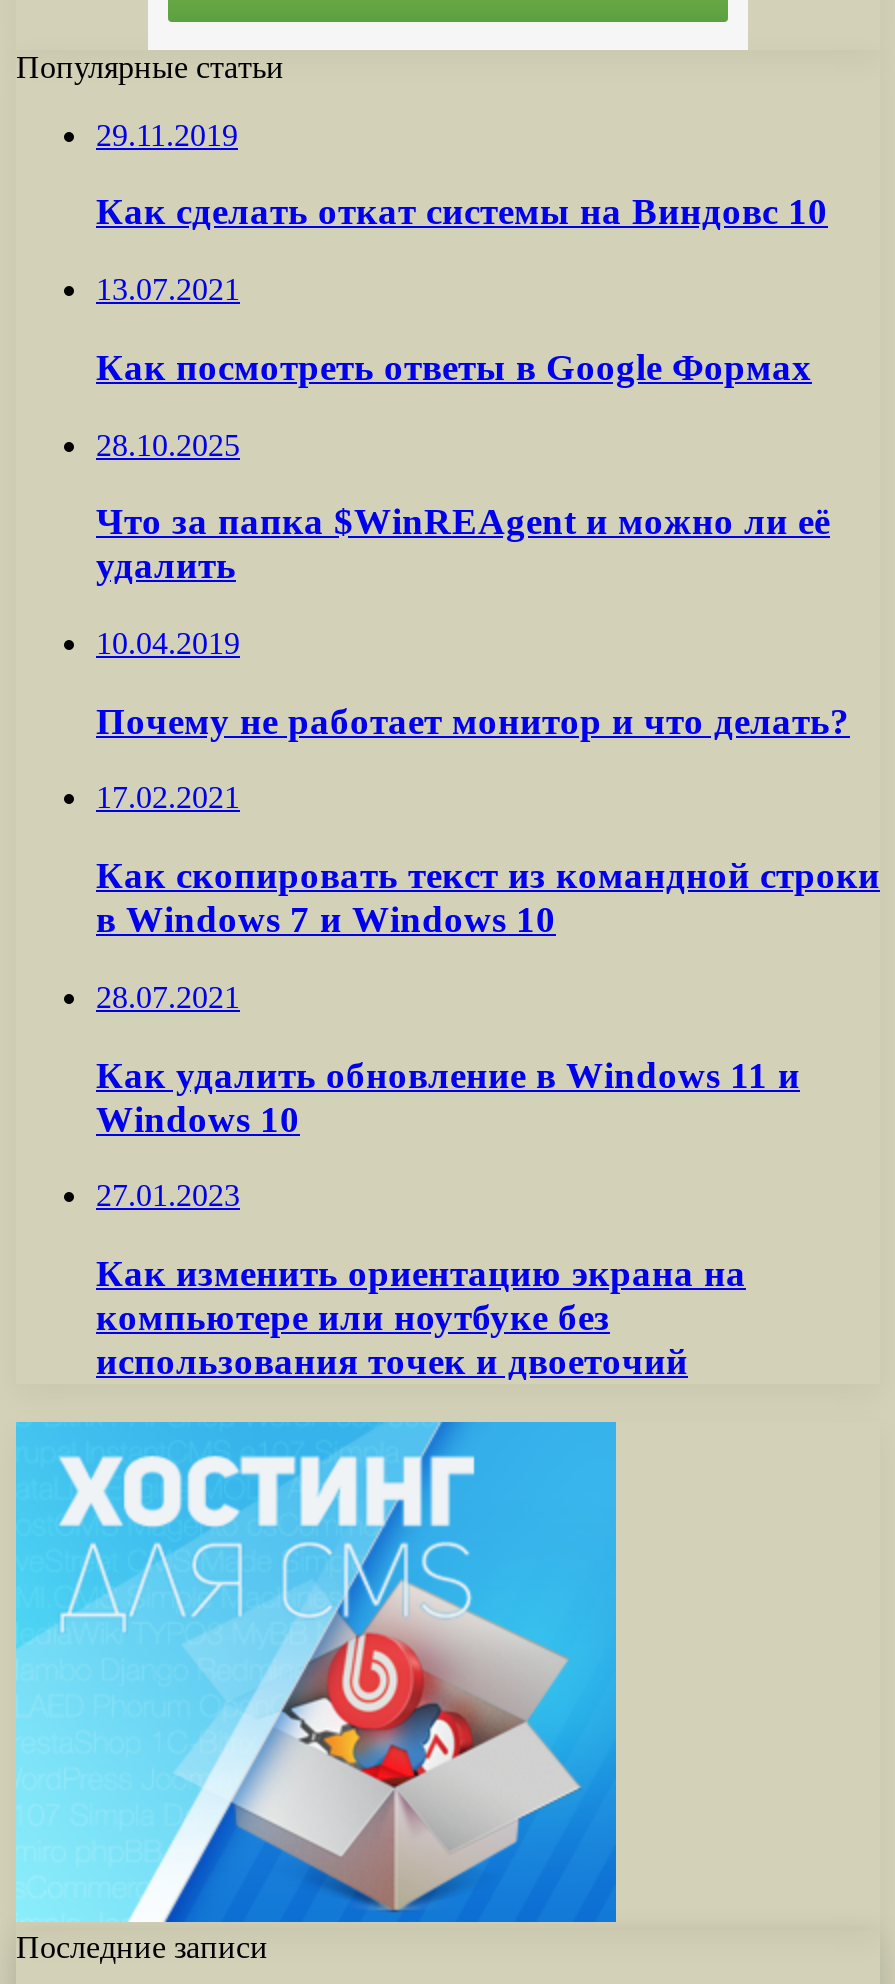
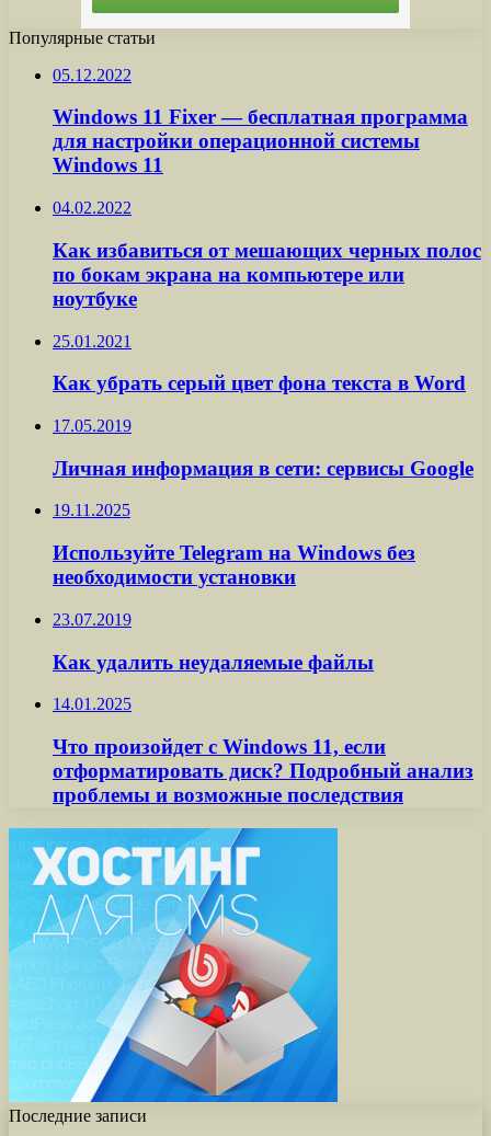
[96,117,238,151] 29.11.2019 -> [53,65,132,84] 05.12.2022
[96,191,828,233] Как сделать откат системы на Виндовс 10 -> [53,106,468,177] Windows 11 Fixer — бесплатная программа | для настройки операционной системы | Windows 11
[96,272,240,306] 13.07.2021 -> [53,198,132,217] 04.02.2022
[96,346,812,388] Как посмотреть ответы в Google Формах -> [53,239,481,310] Как избавиться от мешающих черных полос | по бокам экрана на компьютере или | ноутбуке
[96,427,240,461] 28.10.2025 -> [53,331,132,350] 25.01.2021
[96,501,830,587] Что за папка $WinREAgent и можно ли её | удалить -> [53,372,466,395] Как убрать серый цвет фона текста в Word
[96,626,240,660] 10.04.2019 -> [53,416,132,435] 17.05.2019
[96,699,850,741] Почему не работает монитор и что делать? -> [53,456,473,479] Личная информация в сети: сервисы Google
[96,781,240,815] 17.02.2021 -> [53,501,130,520] 19.11.2025
[96,854,880,940] Как скопировать текст из командной строки | в Windows 7 и Windows 10 -> [53,541,415,588] Используйте Telegram на Windows без | необходимости установки
[96,980,240,1014] 28.07.2021 -> [53,610,132,629] 23.07.2019
[96,1053,800,1139] Как удалить обновление в Windows 11 и | Windows 10 -> [53,650,374,673] Как удалить неудаляемые файлы
[96,1179,240,1213] 27.01.2023 -> [53,695,132,713] 14.01.2025
[96,1252,746,1382] Как изменить ориентацию экрана на | компьютере или ноутбуке без | использования точек и двоеточий -> [53,735,473,806] Что произойдет с Windows 11, если | отформатировать диск? Подробный анализ | проблемы и возможные последствия

